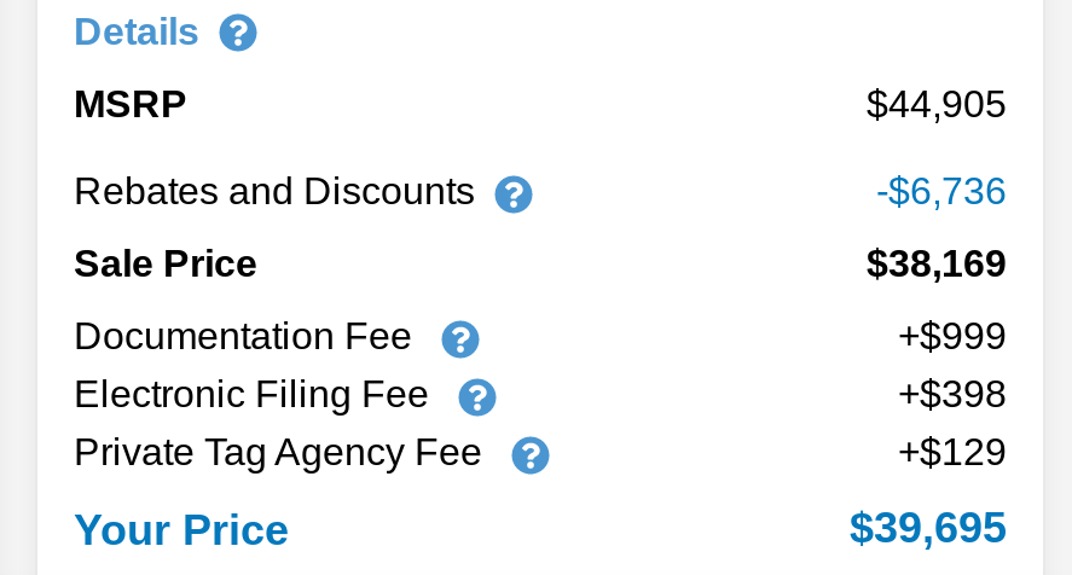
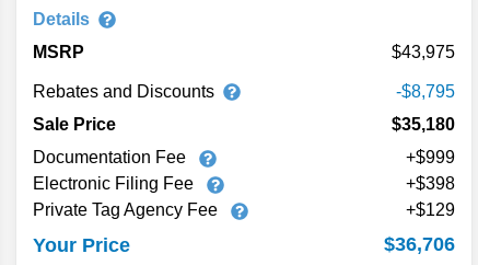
[888,84,1007,125] 44,905 -> [401,43,455,61] 43,975
[876,171,1007,212] -$6,736 -> [396,82,455,101] -$8,795
[867,243,1007,284] $38,169 -> [392,115,455,134] $35,180
[850,504,1007,552] $39,695 -> [384,233,455,255] $36,706

